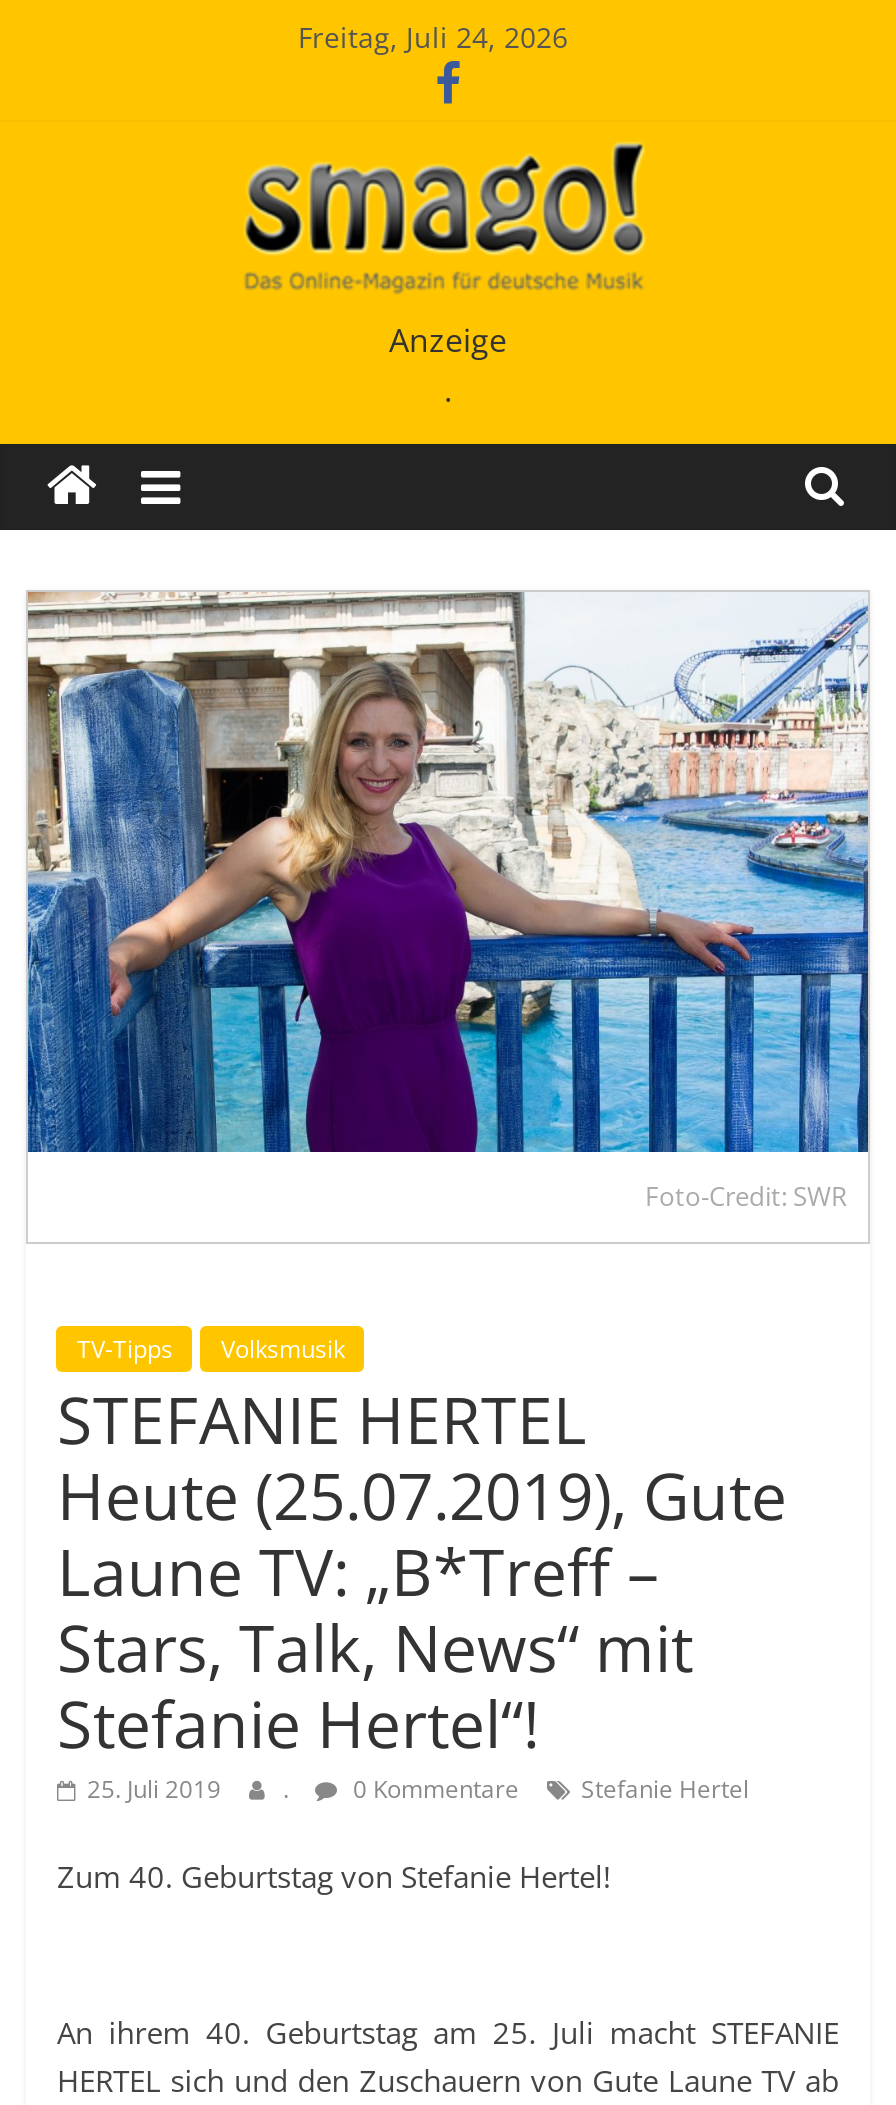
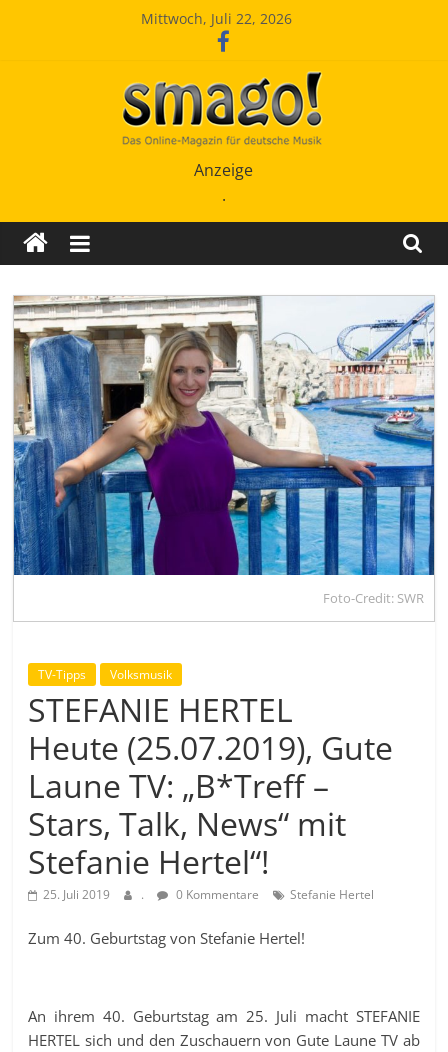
[298,18,568,56] Freitag, Juli 24, 2026 -> [141,9,292,28] Mittwoch, Juli 22, 2026

